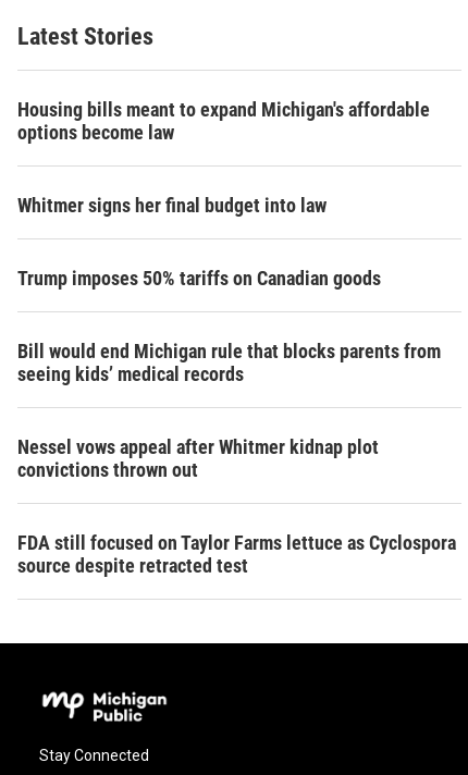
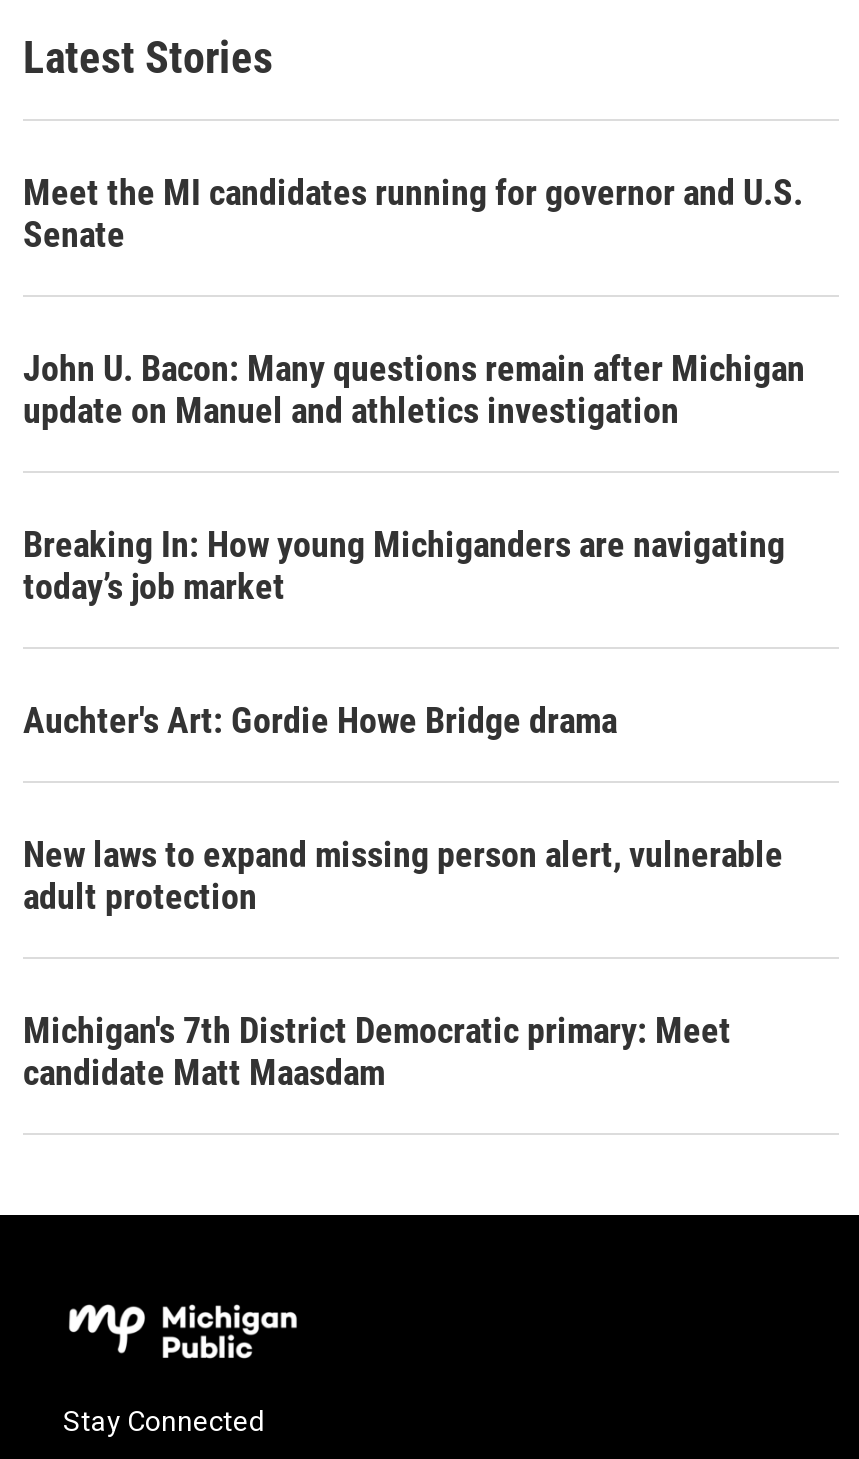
[17,98,430,143] Housing bills meant to expand Michigan's affordable | options become law -> [23,170,803,254] Meet the MI candidates running for governor and U.S. | Senate
[17,193,327,216] Whitmer signs her final budget into law -> [23,346,805,430] John U. Bacon: Many questions remain after Michigan | update on Manuel and athletics investigation
[17,266,381,289] Trump imposes 50% tariffs on Canadian goods -> [23,522,785,606] Breaking In: How young Michiganders are navigating | today’s job market
[17,339,441,385] Bill would end Michigan rule that blocks parents from | seeing kids’ medical records -> [23,698,617,740] Auchter's Art: Gordie Howe Bridge drama
[17,435,379,481] Nessel vows appeal after Whitmer kidnap plot | convictions thrown out -> [23,832,783,916] New laws to expand missing person alert, vulnerable | adult protection
[17,531,456,576] FDA still focused on Taylor Farms lettuce as Cyclospora | source despite retracted test -> [23,1008,731,1092] Michigan's 7th District Democratic primary: Meet | candidate Matt Maasdam

